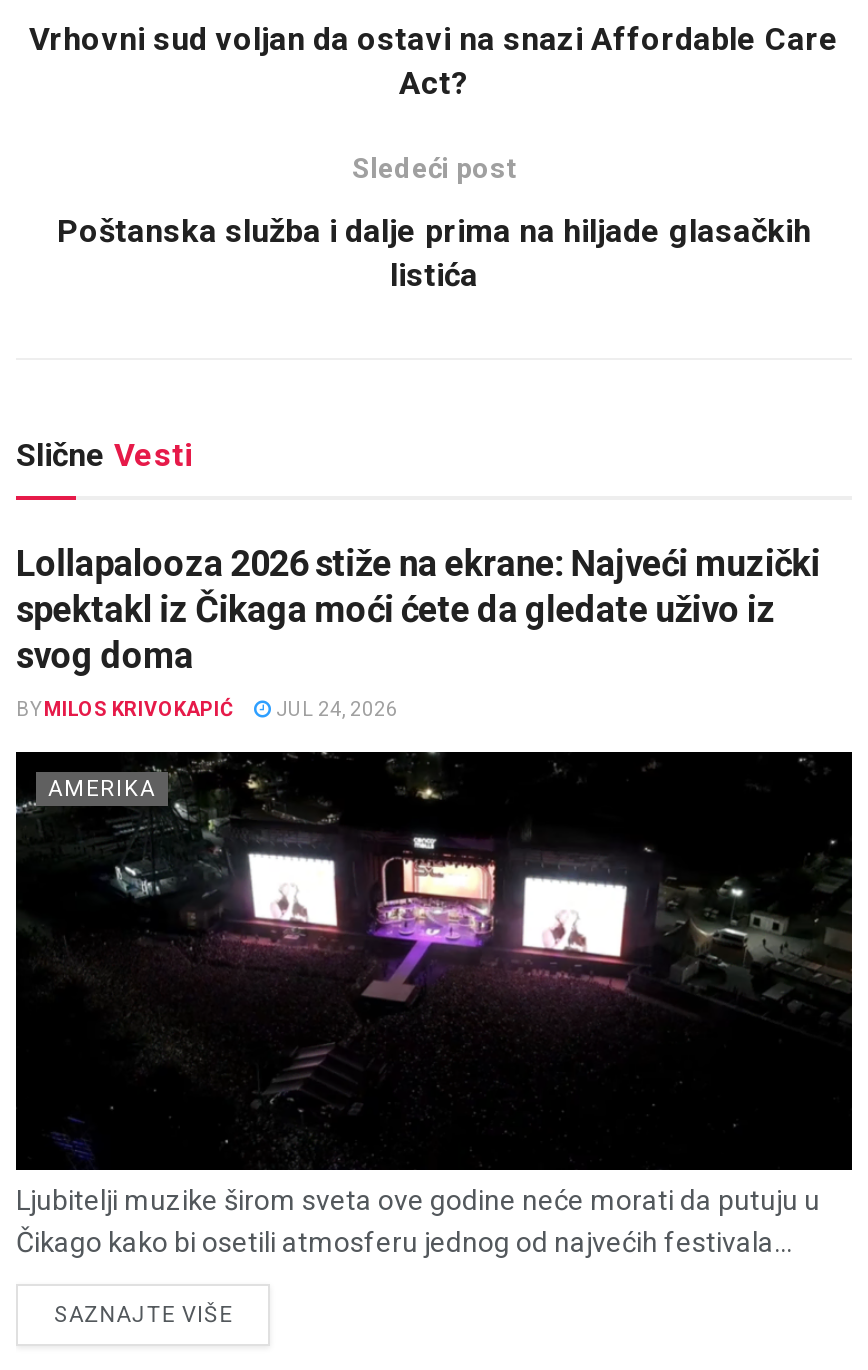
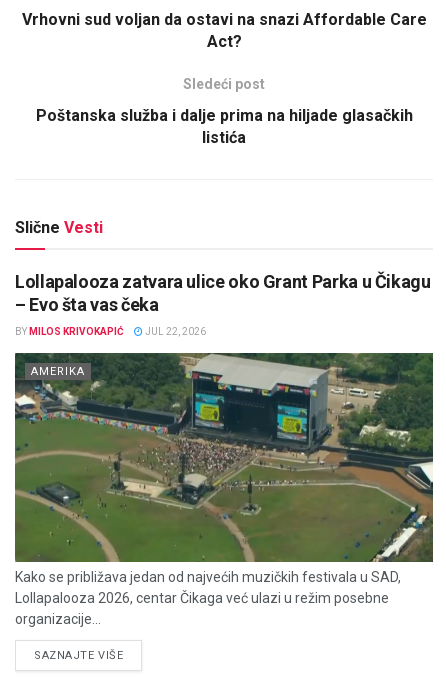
[16,542,820,676] Lollapalooza 2026 stiže na ekrane: Najveći muzički | spektakl iz Čikaga moći ćete da gledate uživo iz | svog doma -> [15,271,431,315] Lollapalooza zatvara ulice oko Grant Parka u Čikagu | – Evo šta vas čeka
[16,698,398,720] BY MILOS KRIVOKAPIĆ JUL 24, 2026 -> [15,326,206,337] BY MILOS KRIVOKAPIĆ JUL 22, 2026
moved [16,698,234,802] -> [15,326,124,378]: BY MILOS KRIVOKAPIĆ | AMERIKA
[14,750,852,1258] [image] | Ljubitelji muzike širom sveta ove godine neće morati da putuju u | Čikago kako bi osetili atmosferu jednog od najvećih festivala... -> [14,352,434,627] [image] | Kako se približava jedan od najvećih muzičkih festivala u SAD, | Lollapalooza 2026, centar Čikaga već ulazi u režim posebne | organizacije...

